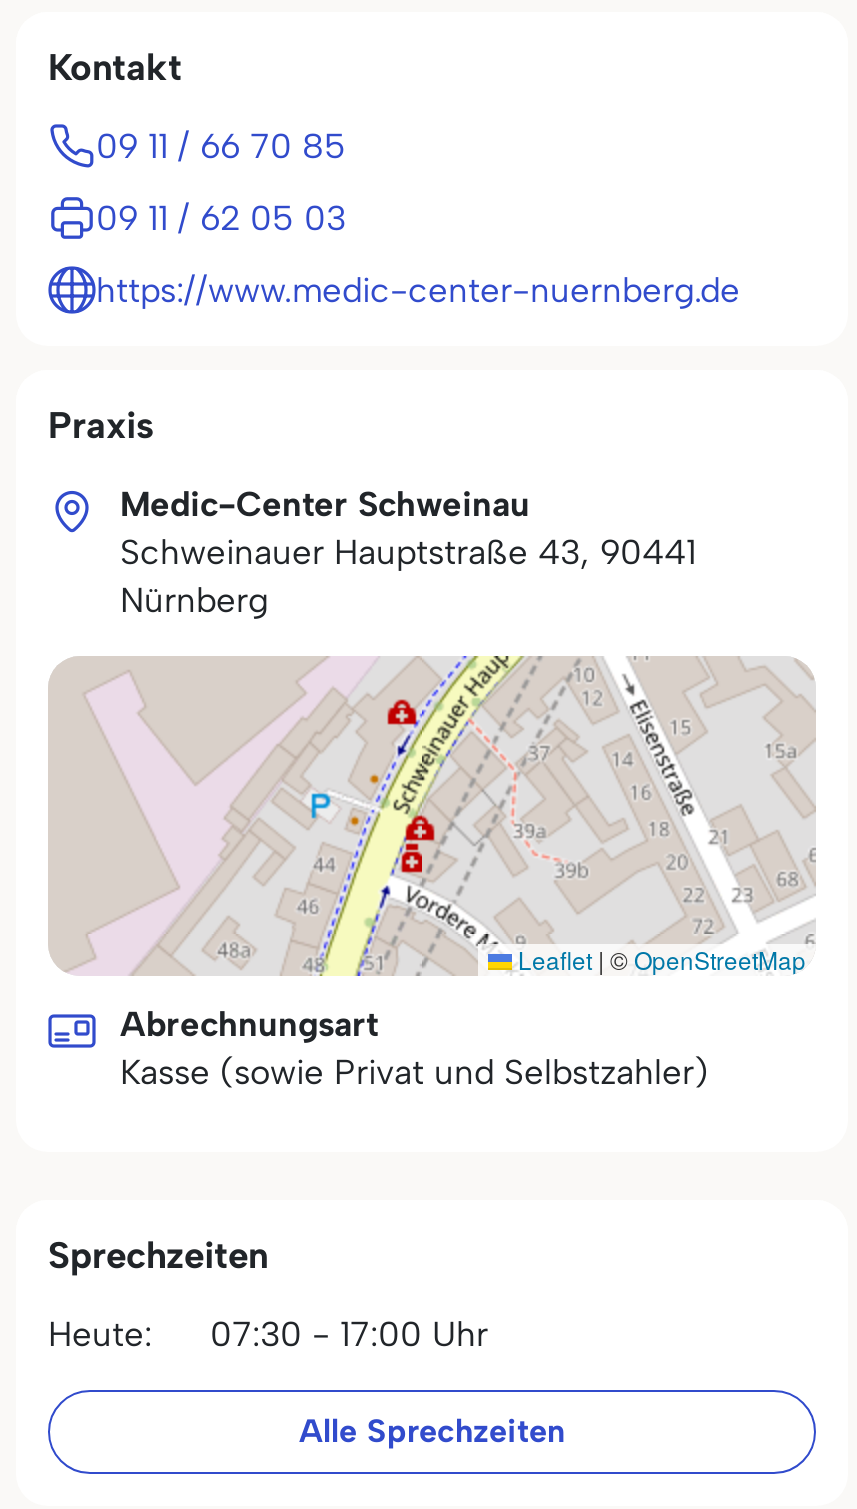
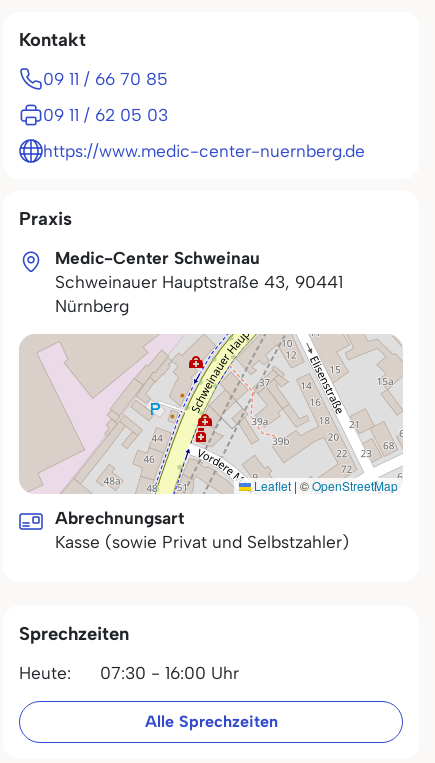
[48,1314,488,1354] Heute: 07:30 - 17:00 Uhr -> [19,663,239,683] Heute: 07:30 - 16:00 Uhr

